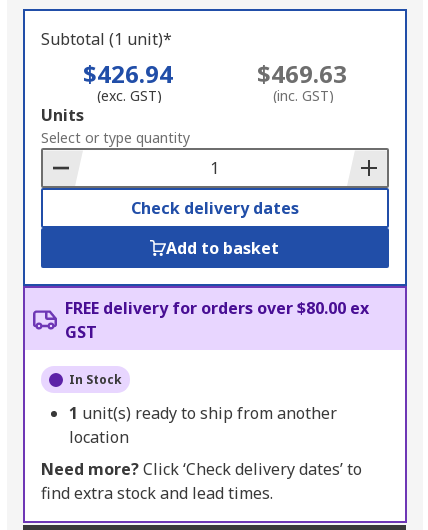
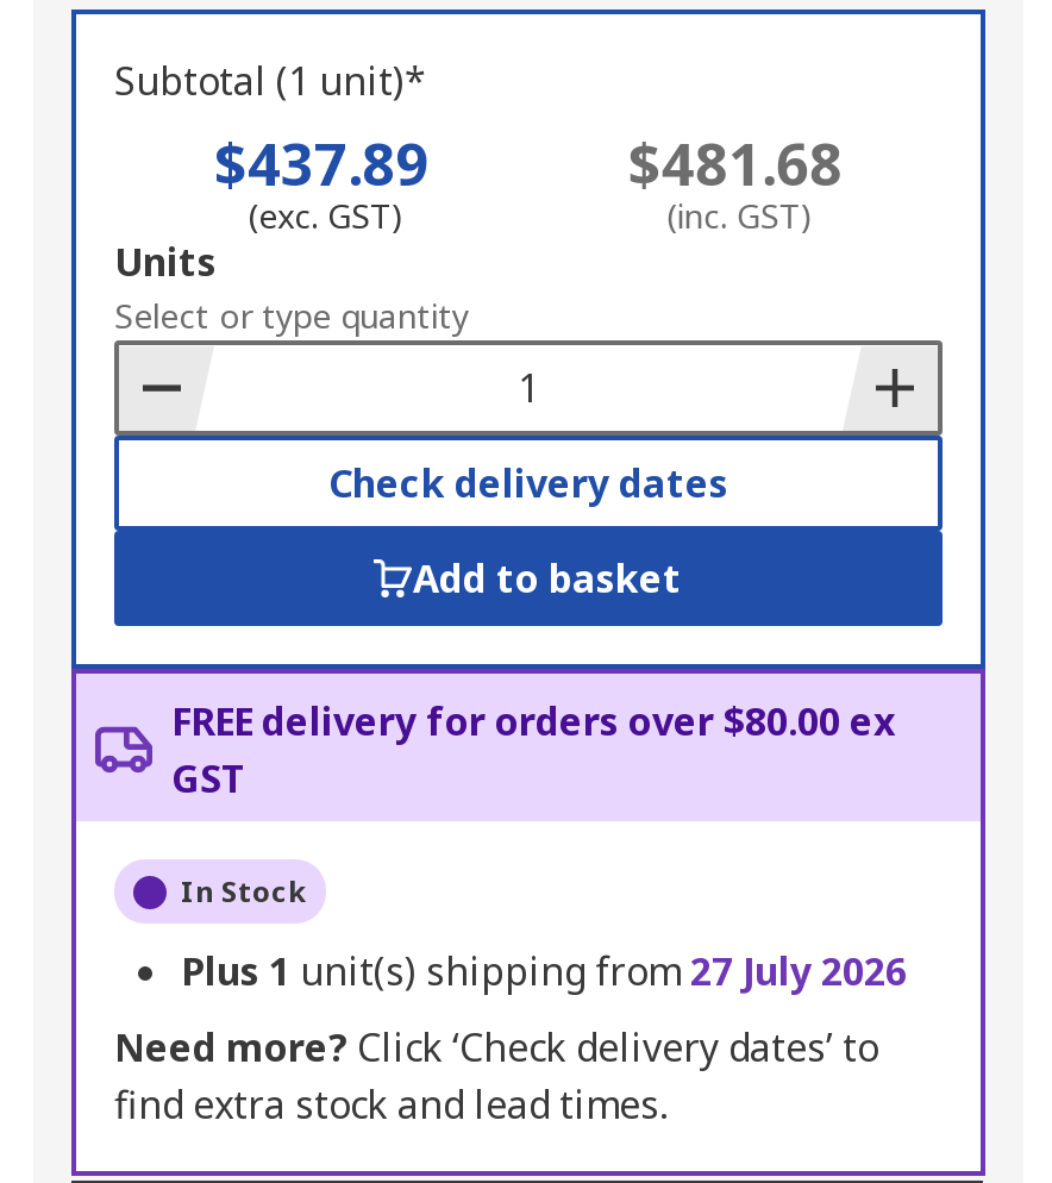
[83,57,173,90] $426.94 -> [214,125,428,204] $437.89
[257,57,347,90] $469.63 -> [628,125,842,204] $481.68
[69,402,337,448] 1 unit(s) ready to ship from another | location -> [181,946,907,999] Plus 1 unit(s) shipping from 27 July 2026

